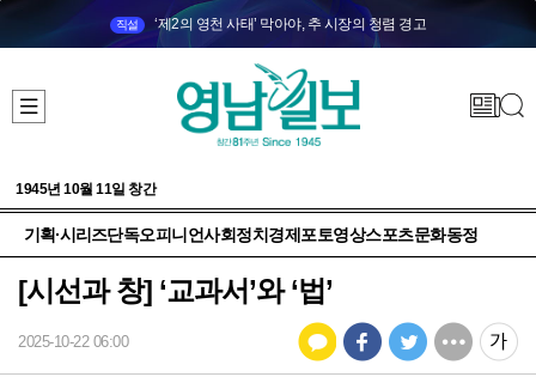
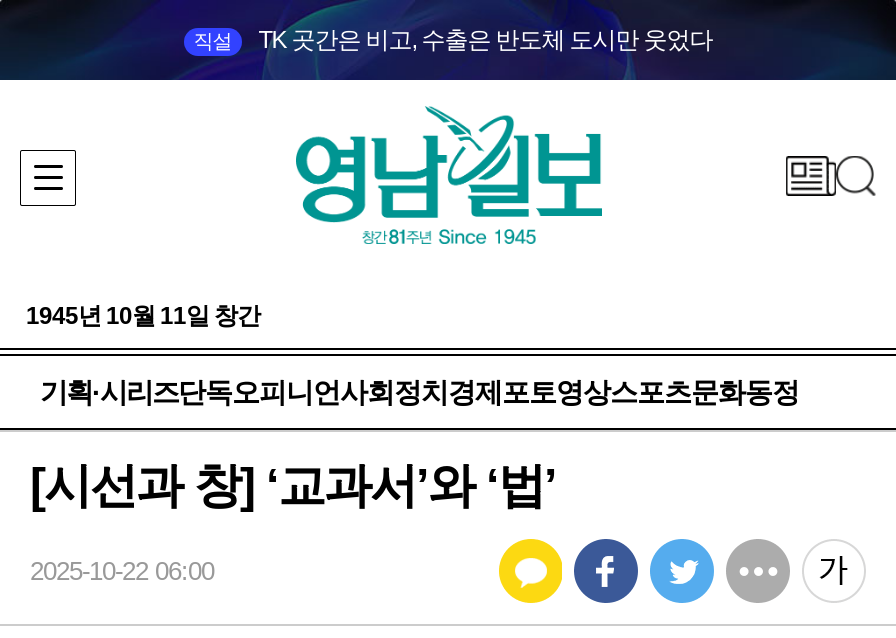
[155,16,426,32] ‘제2의 영천 사태’ 막아야, 추 시장의 청렴 경고 -> [258,26,712,54] TK 곳간은 비고, 수출은 반도체 도시만 웃었다

